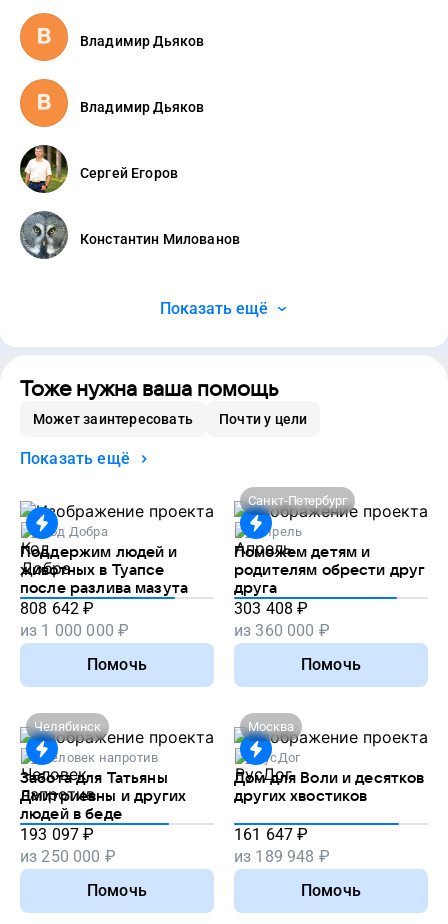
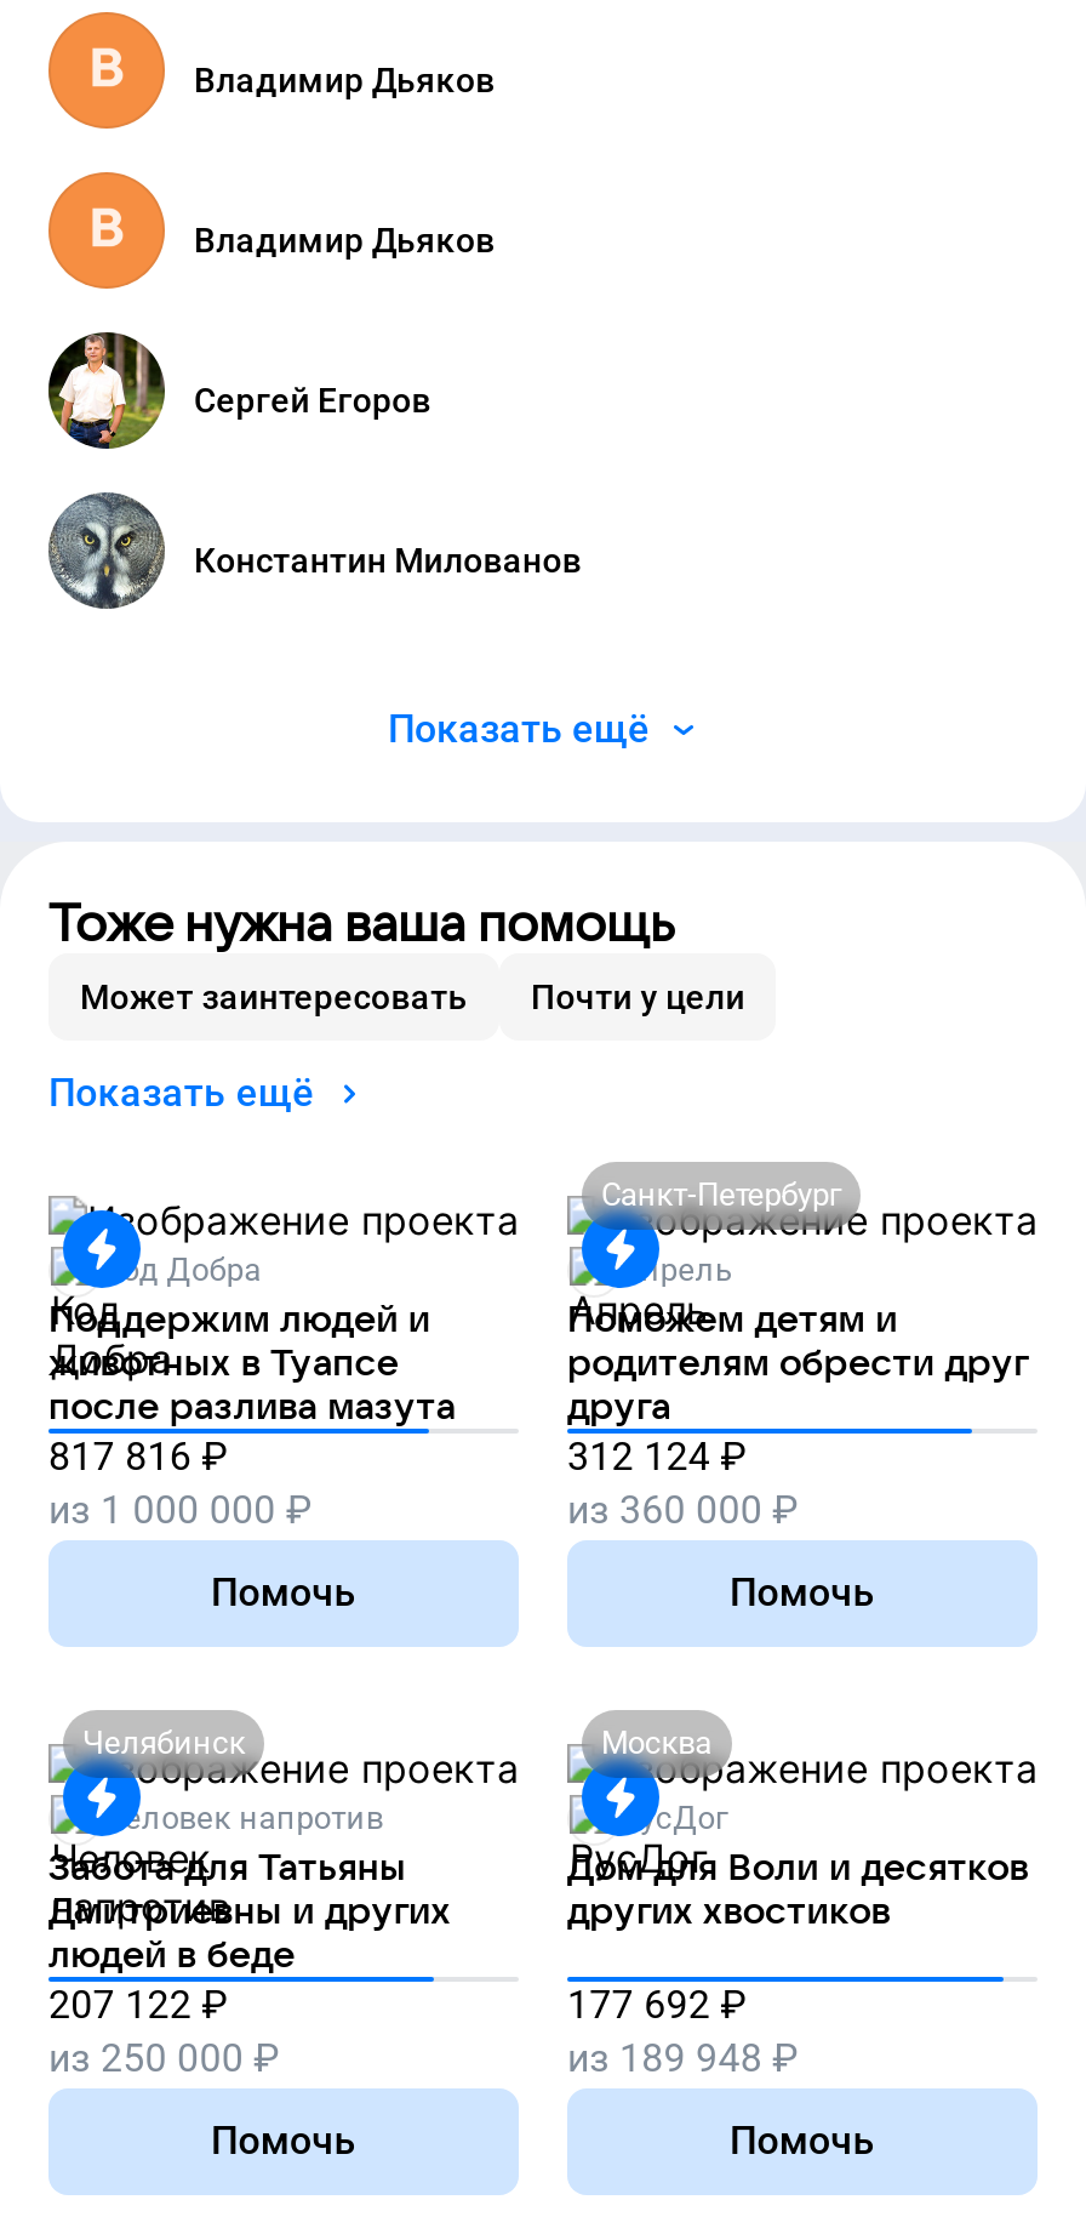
[20,599,94,618] 808 642 ₽ -> [48,1435,229,1481] 817 816 ₽
[234,599,308,618] 303 408 ₽ -> [567,1435,748,1481] 312 124 ₽
[20,825,94,844] 193 097 ₽ -> [48,1983,229,2029] 207 122 ₽
[234,825,308,844] 161 647 ₽ -> [567,1983,748,2029] 177 692 ₽

